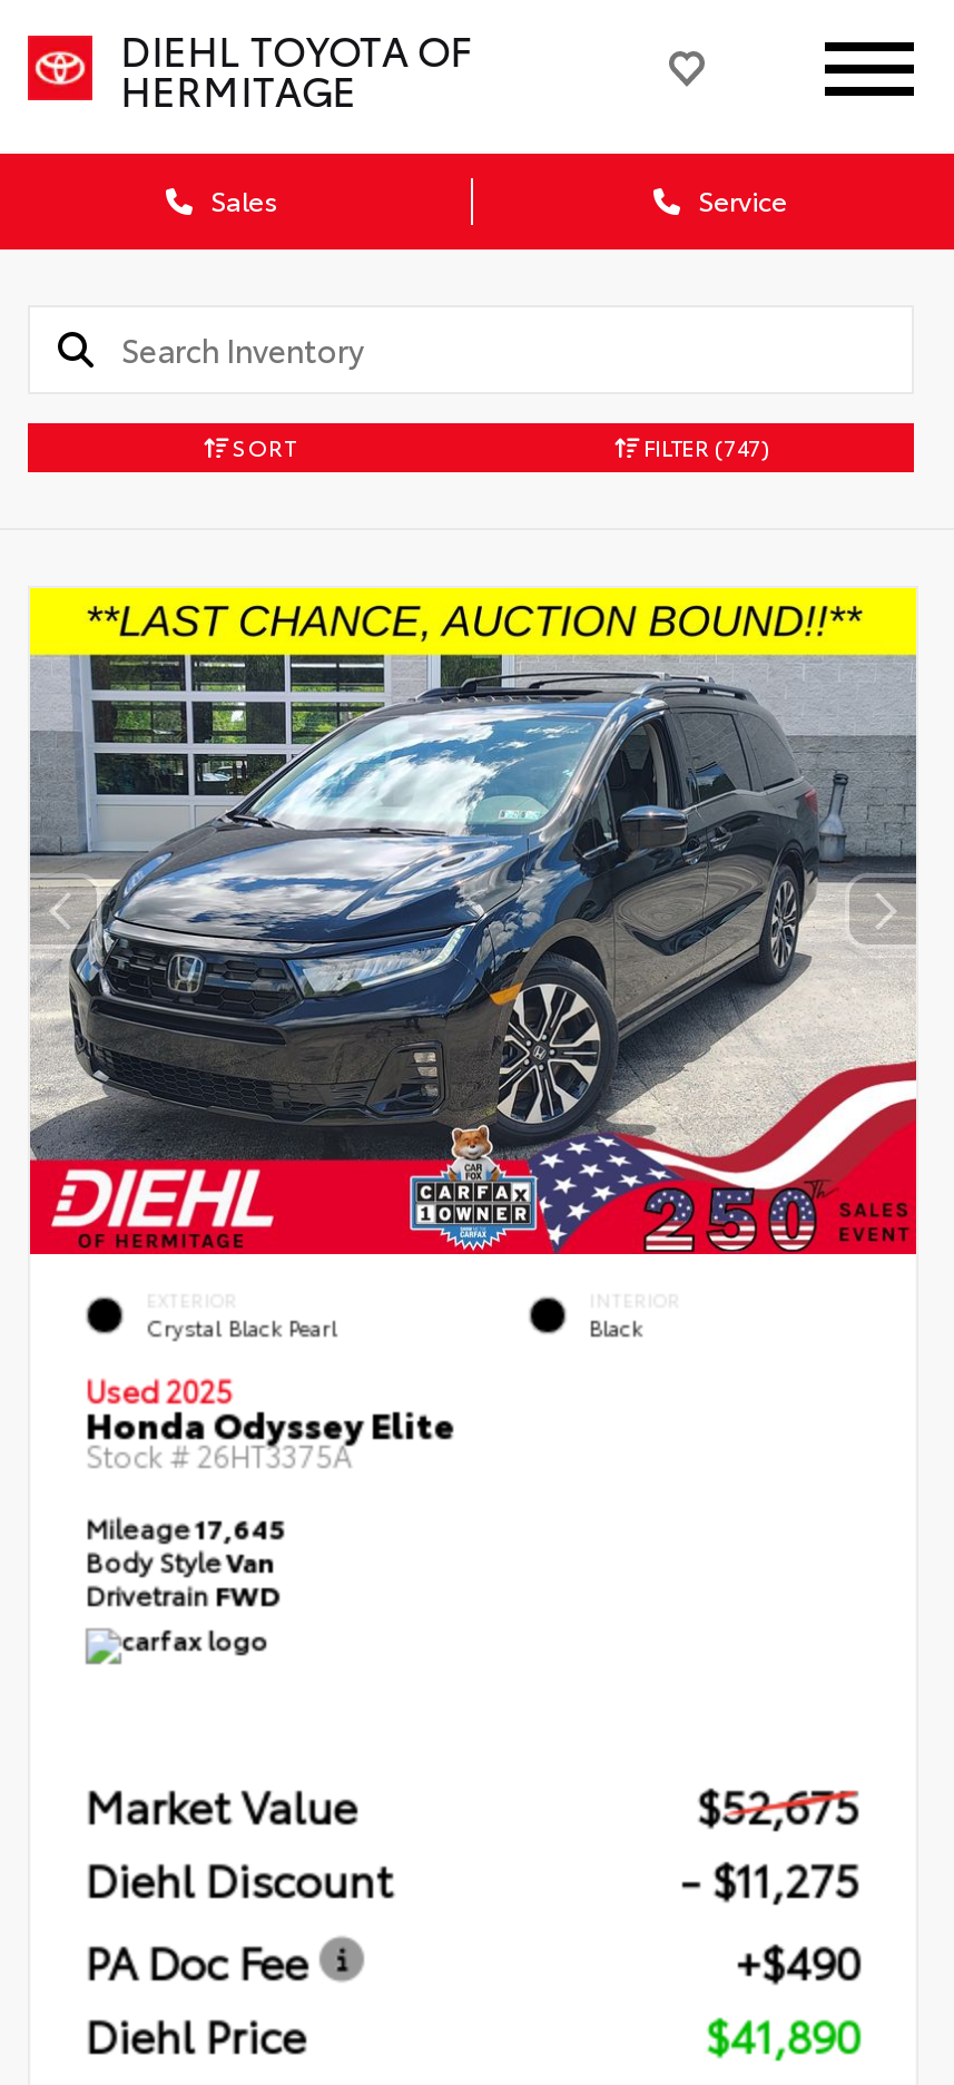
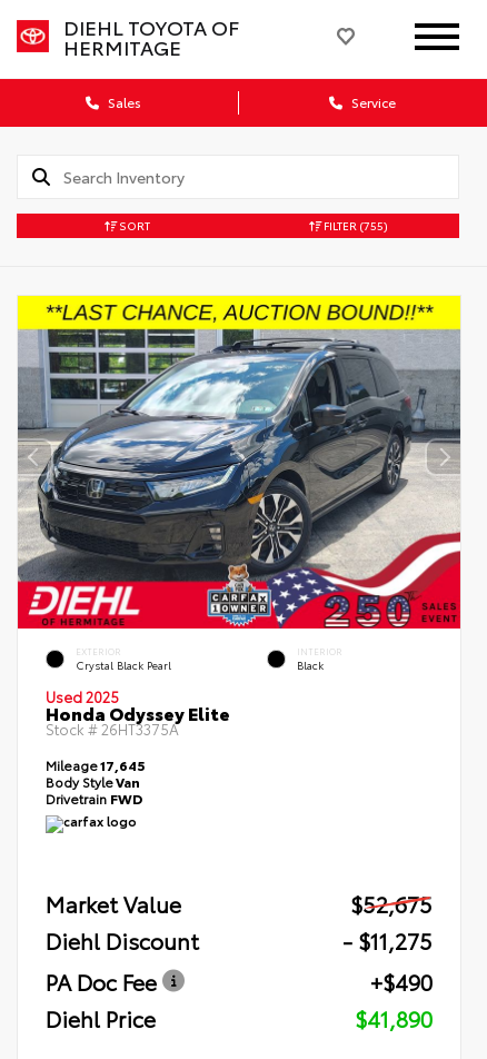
[639,429,770,463] FILTER (747) -> [321,217,388,233] FILTER (755)

